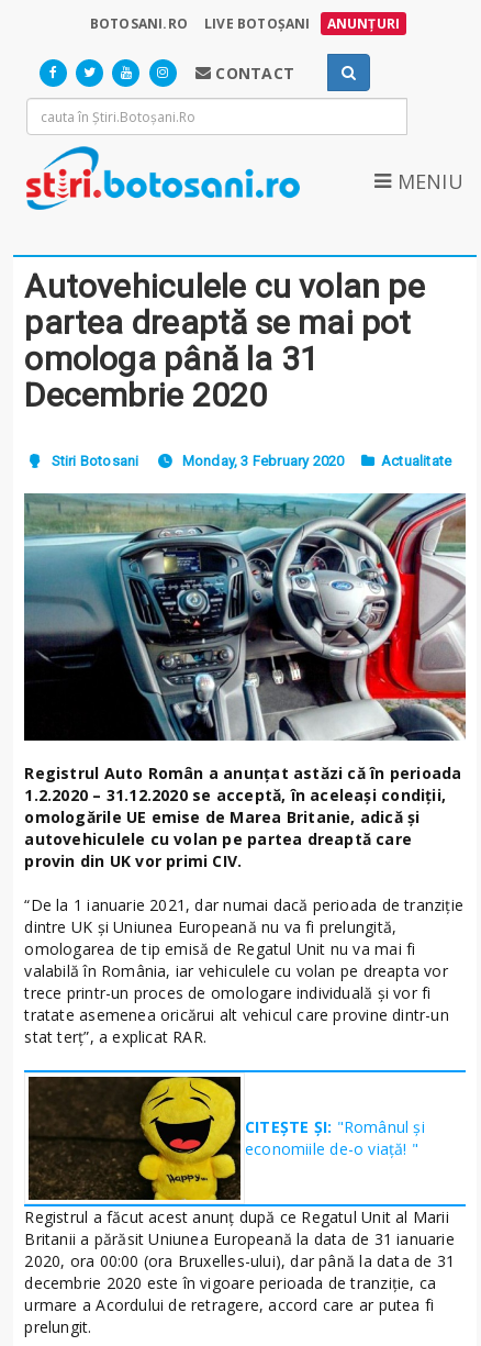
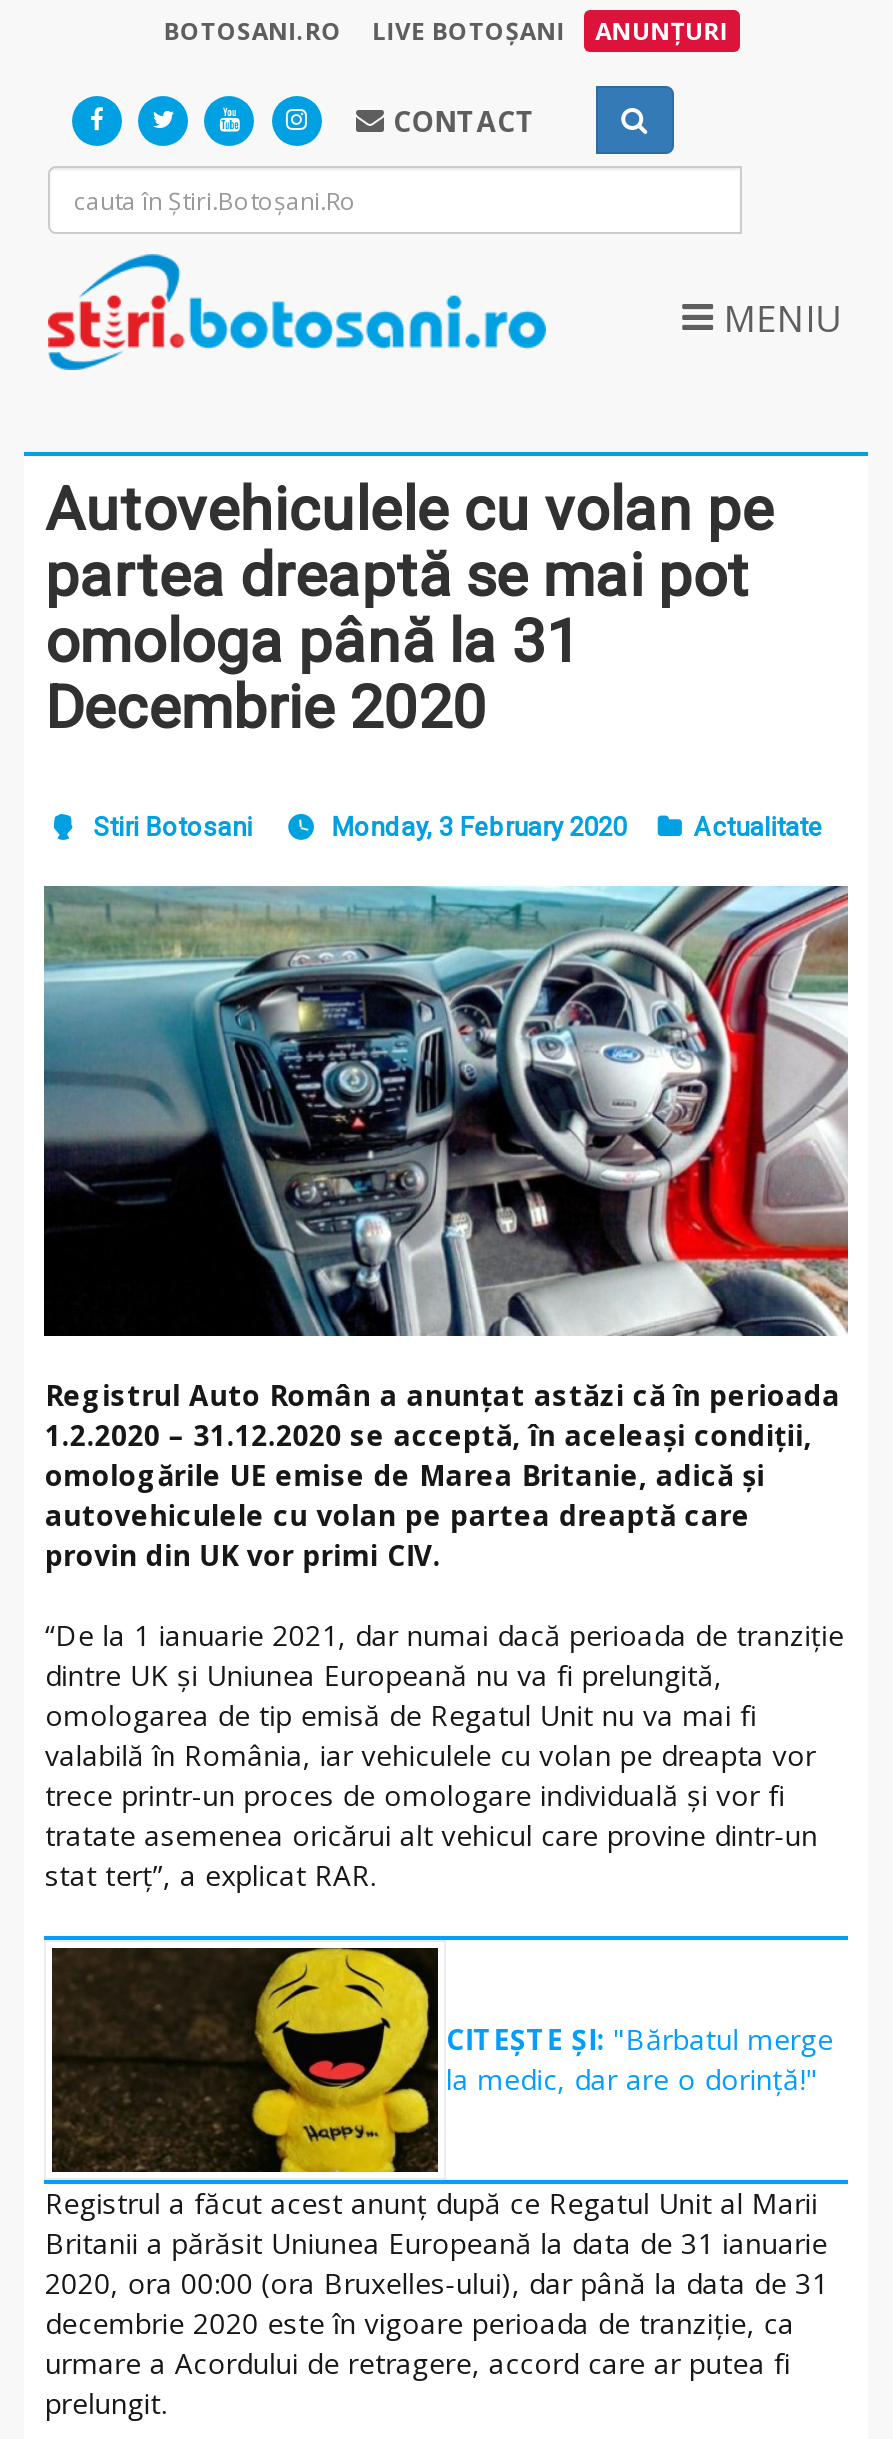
[245,1116,425,1159] CITEȘTE ȘI: "Românul și | economiile de-o viață! " -> [446,2019,833,2097] CITEȘTE ȘI: "Bărbatul merge | la medic, dar are o dorință!"

